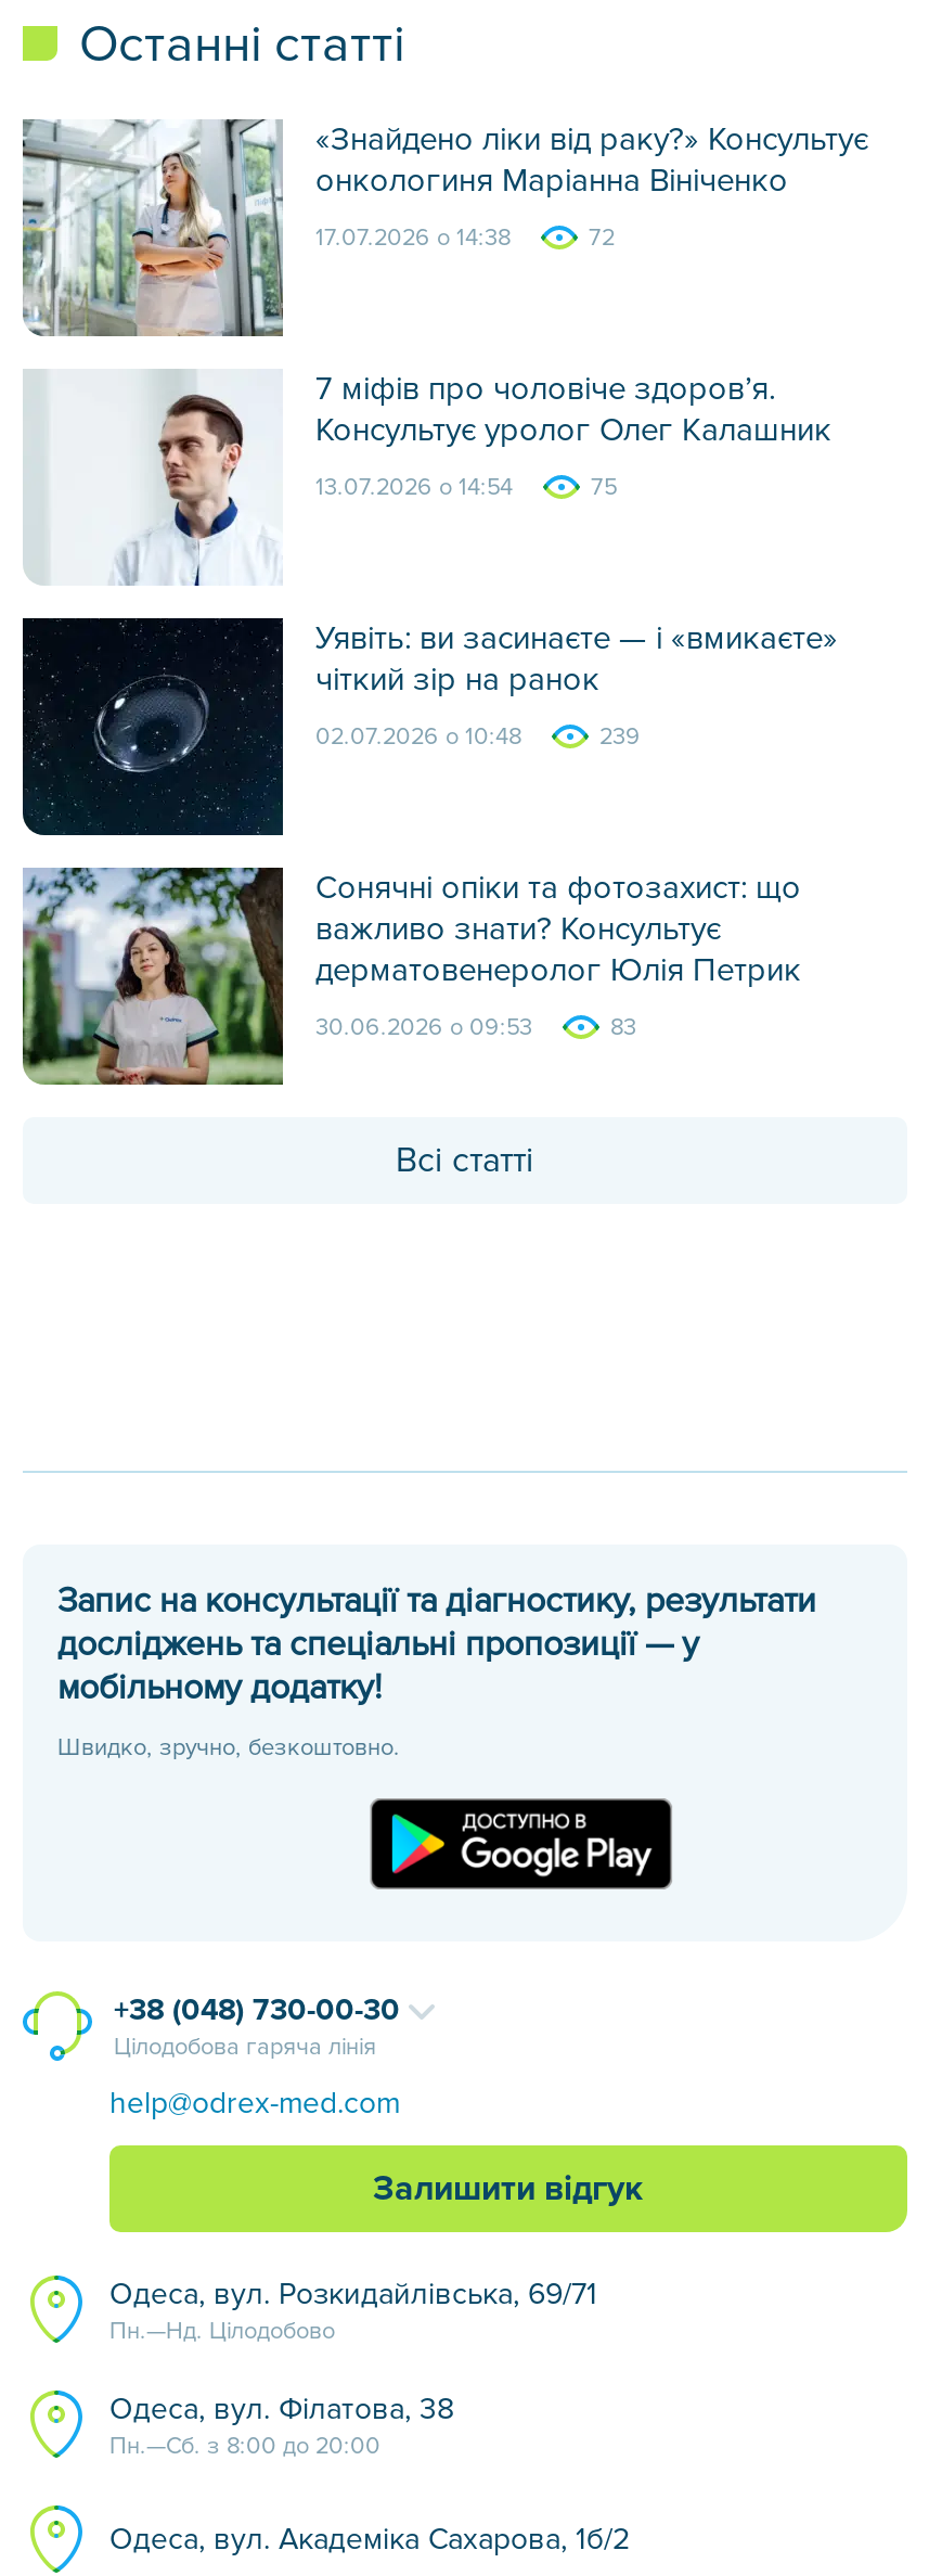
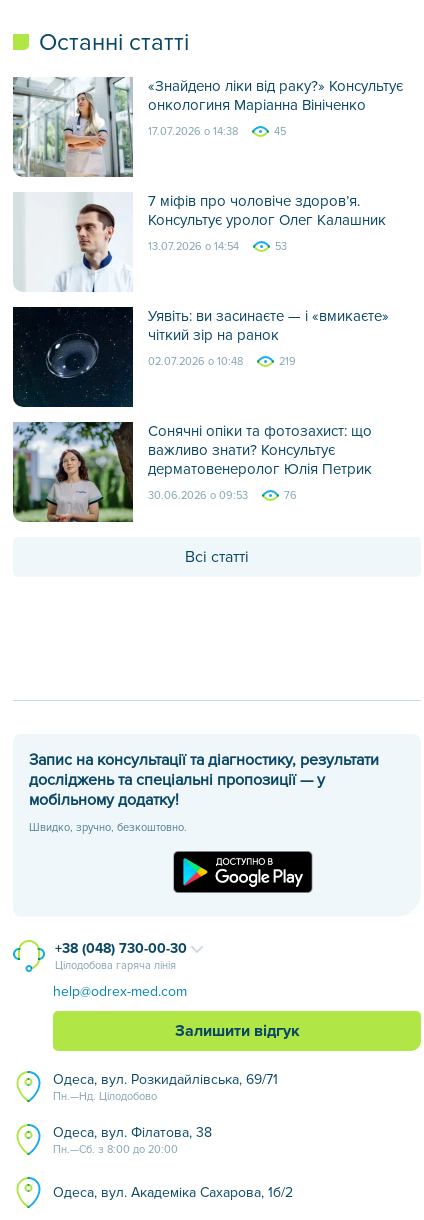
[589,225,615,253] 72 -> [274,125,286,138] 45
[591,474,617,502] 75 -> [275,240,287,253] 53
[599,723,641,752] 239 -> [279,355,296,368] 219
[610,1014,636,1042] 83 -> [284,489,297,502] 76

